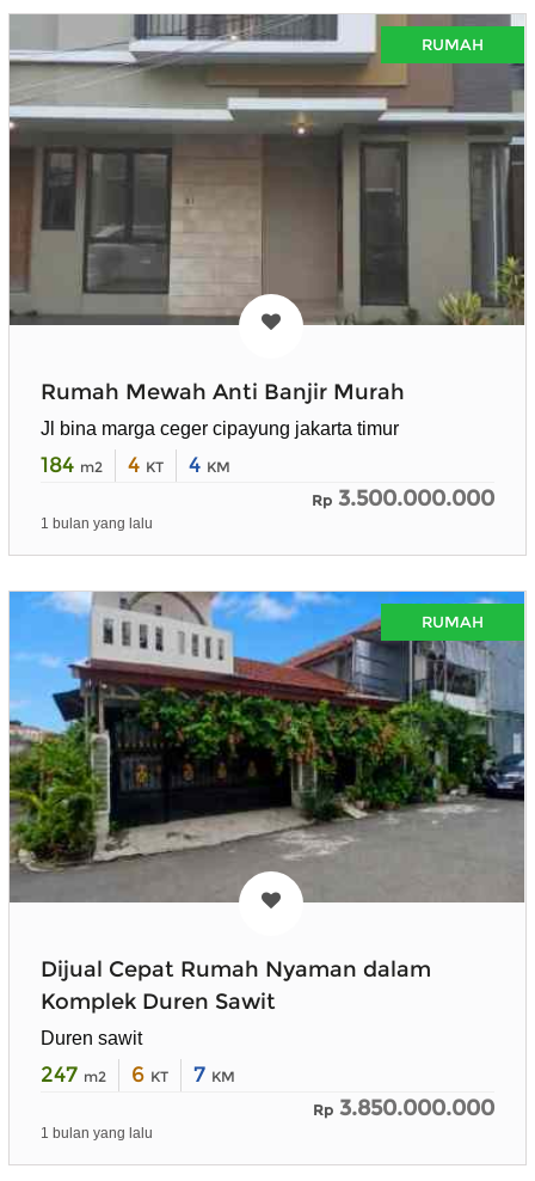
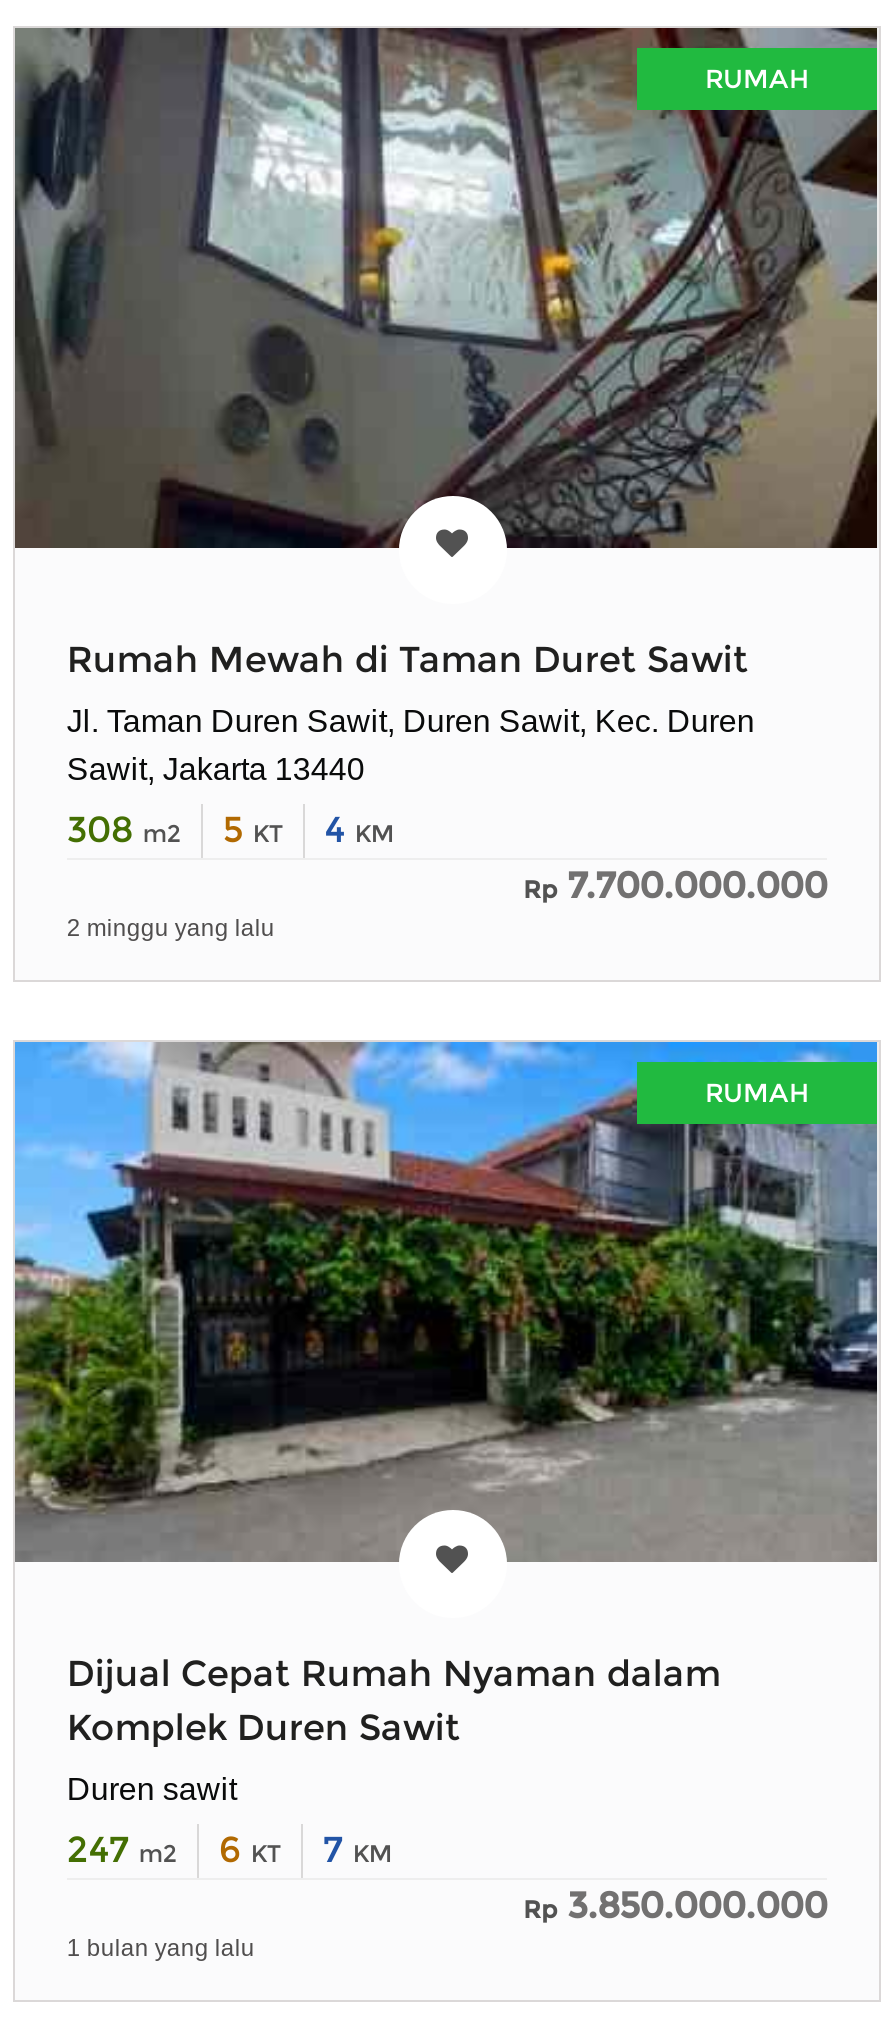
[10,13,525,325] [image] -> [15,26,879,550] [image]
[40,379,405,405] Rumah Mewah Anti Banjir Murah -> [67,638,749,682] Rumah Mewah di Taman Duret Sawit
[40,418,399,439] Jl bina marga ceger cipayung jakarta timur -> [67,704,755,786] Jl. Taman Duren Sawit, Duren Sawit, Kec. Duren | Sawit, Jakarta 13440
[40,452,163,478] 184 m2 | 4 KT -> [67,808,283,852] 308 m2 | 5 KT
[312,485,495,511] Rp 3.500.000.000 -> [523,864,827,908] Rp 7.700.000.000
[40,515,153,532] 1 bulan yang lalu -> [67,914,275,942] 2 minggu yang lalu

